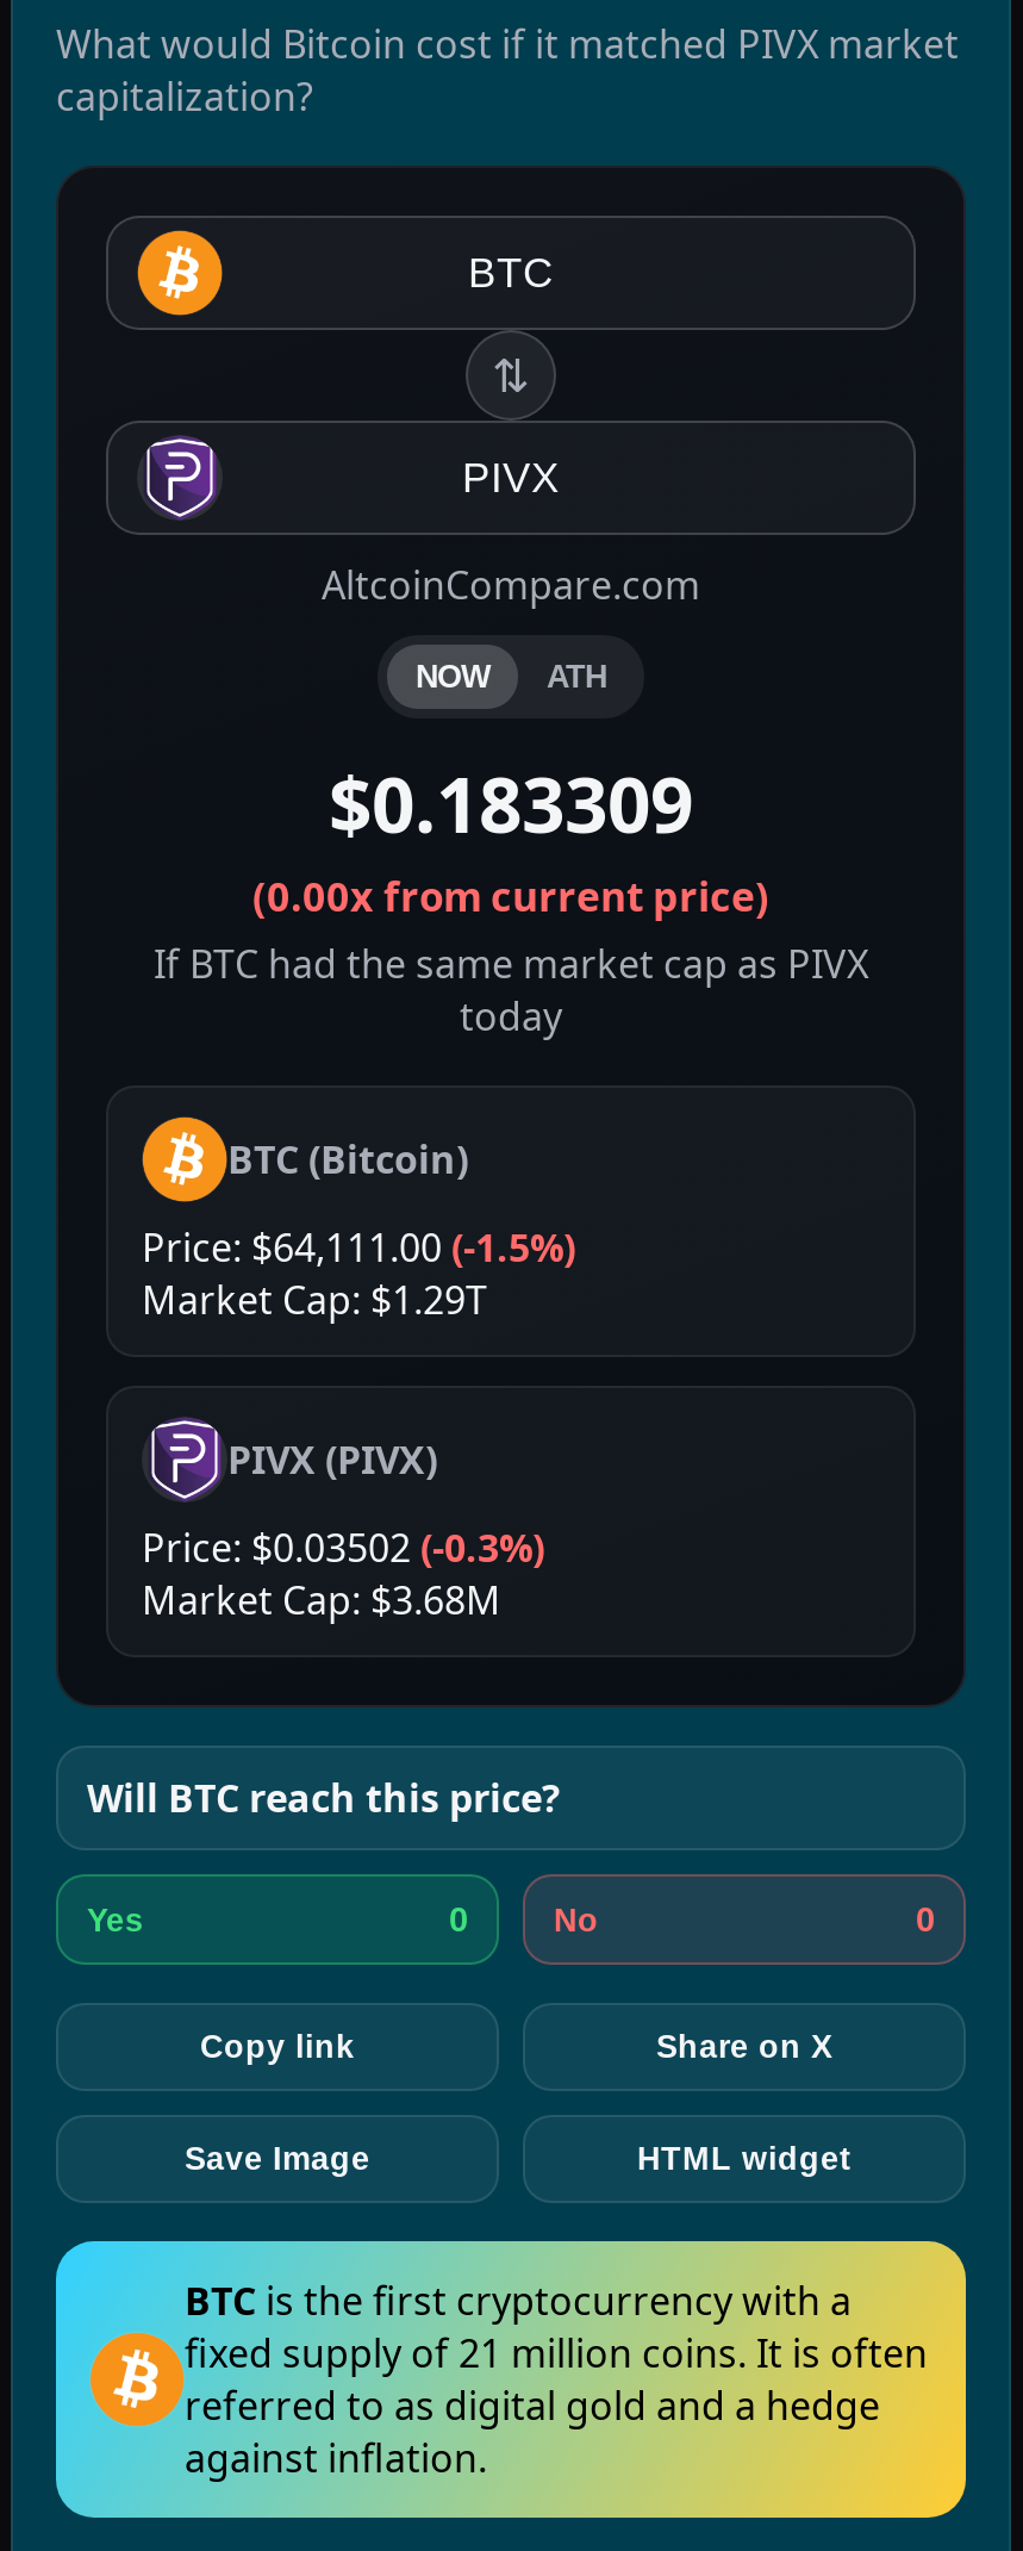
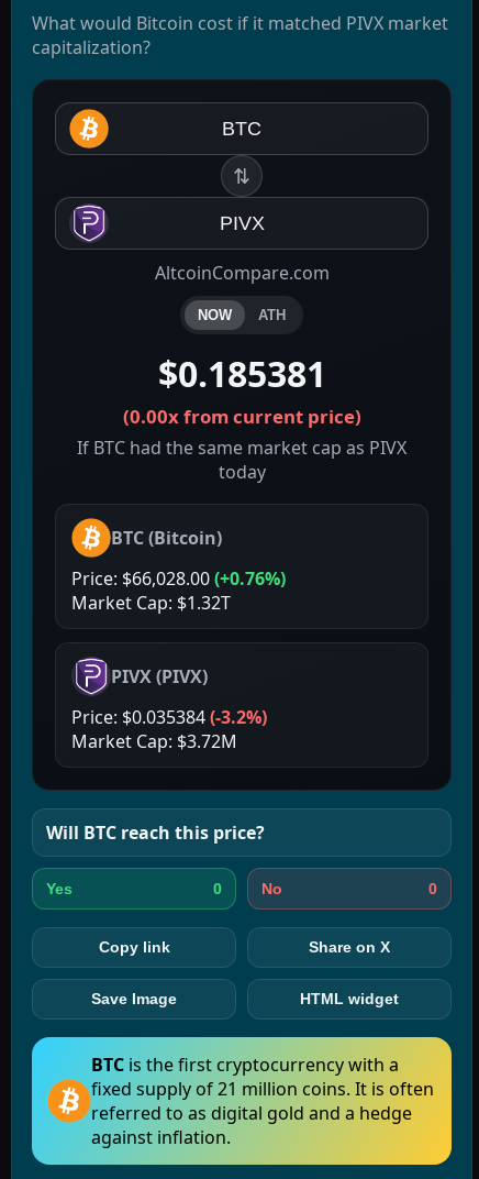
[329,752,693,854] $0.183309 -> [158,350,326,397] $0.185381
[142,1221,575,1274] Price: $64,111.00 (-1.5%) -> [71,566,286,591] Price: $66,028.00 (+0.76%)
[142,1274,487,1326] Market Cap: $1.29T -> [71,591,231,615] Market Cap: $1.32T
[142,1522,544,1574] Price: $0.03502 (-0.3%) -> [71,705,267,729] Price: $0.035384 (-3.2%)
[142,1574,501,1626] Market Cap: $3.68M -> [71,729,237,753] Market Cap: $3.72M

